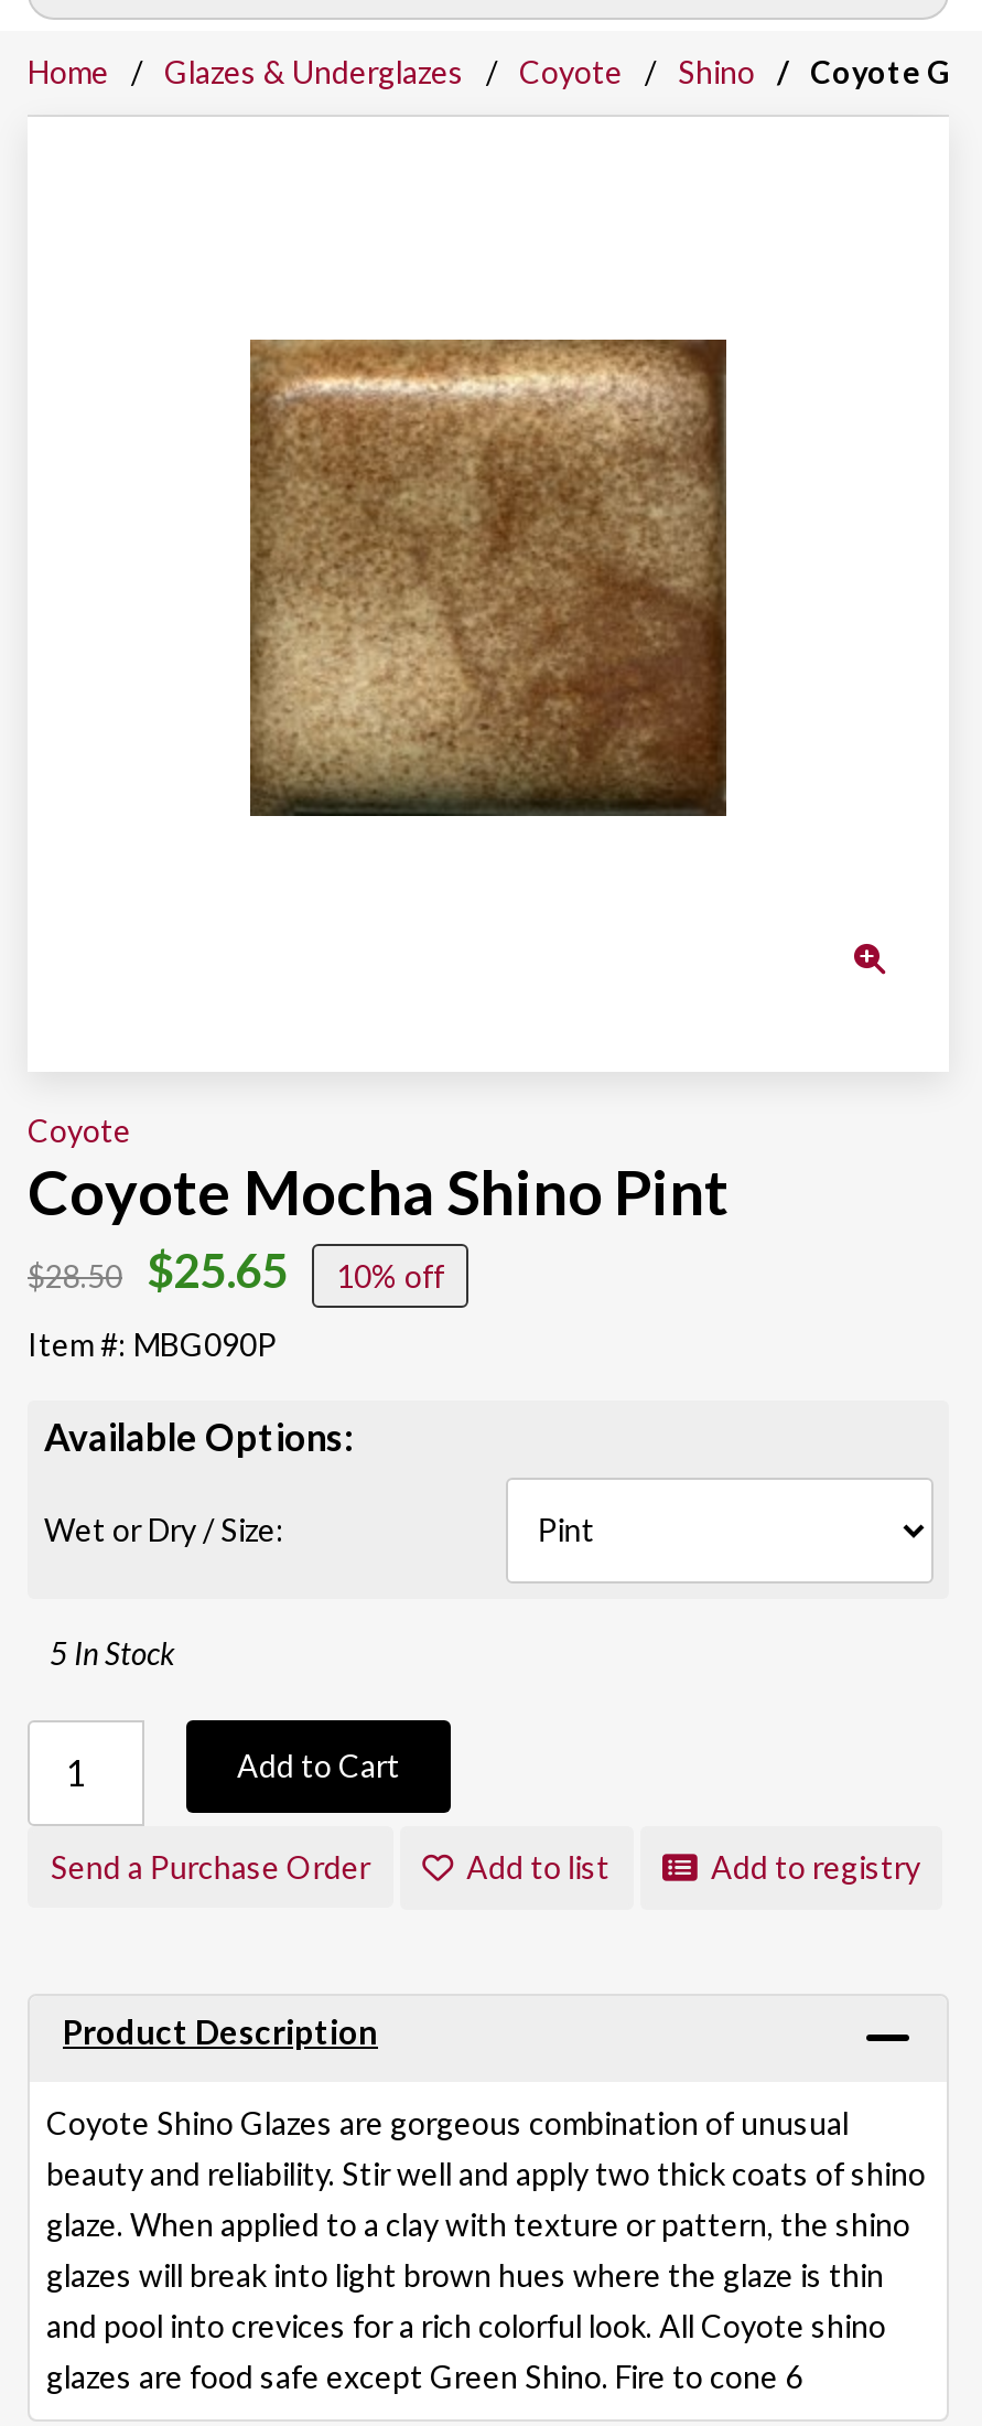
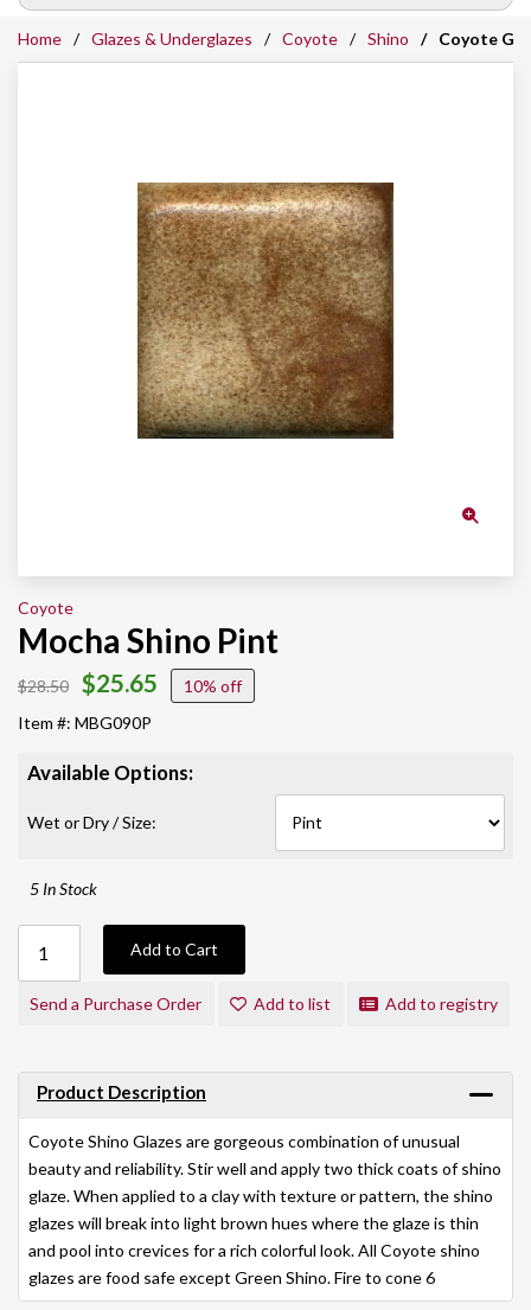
[28,1153,729,1228] Coyote Mocha Shino Pint -> [18,620,279,660] Mocha Shino Pint

